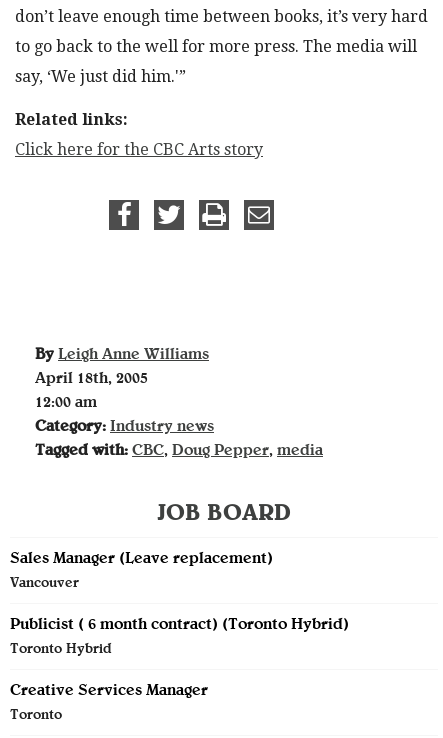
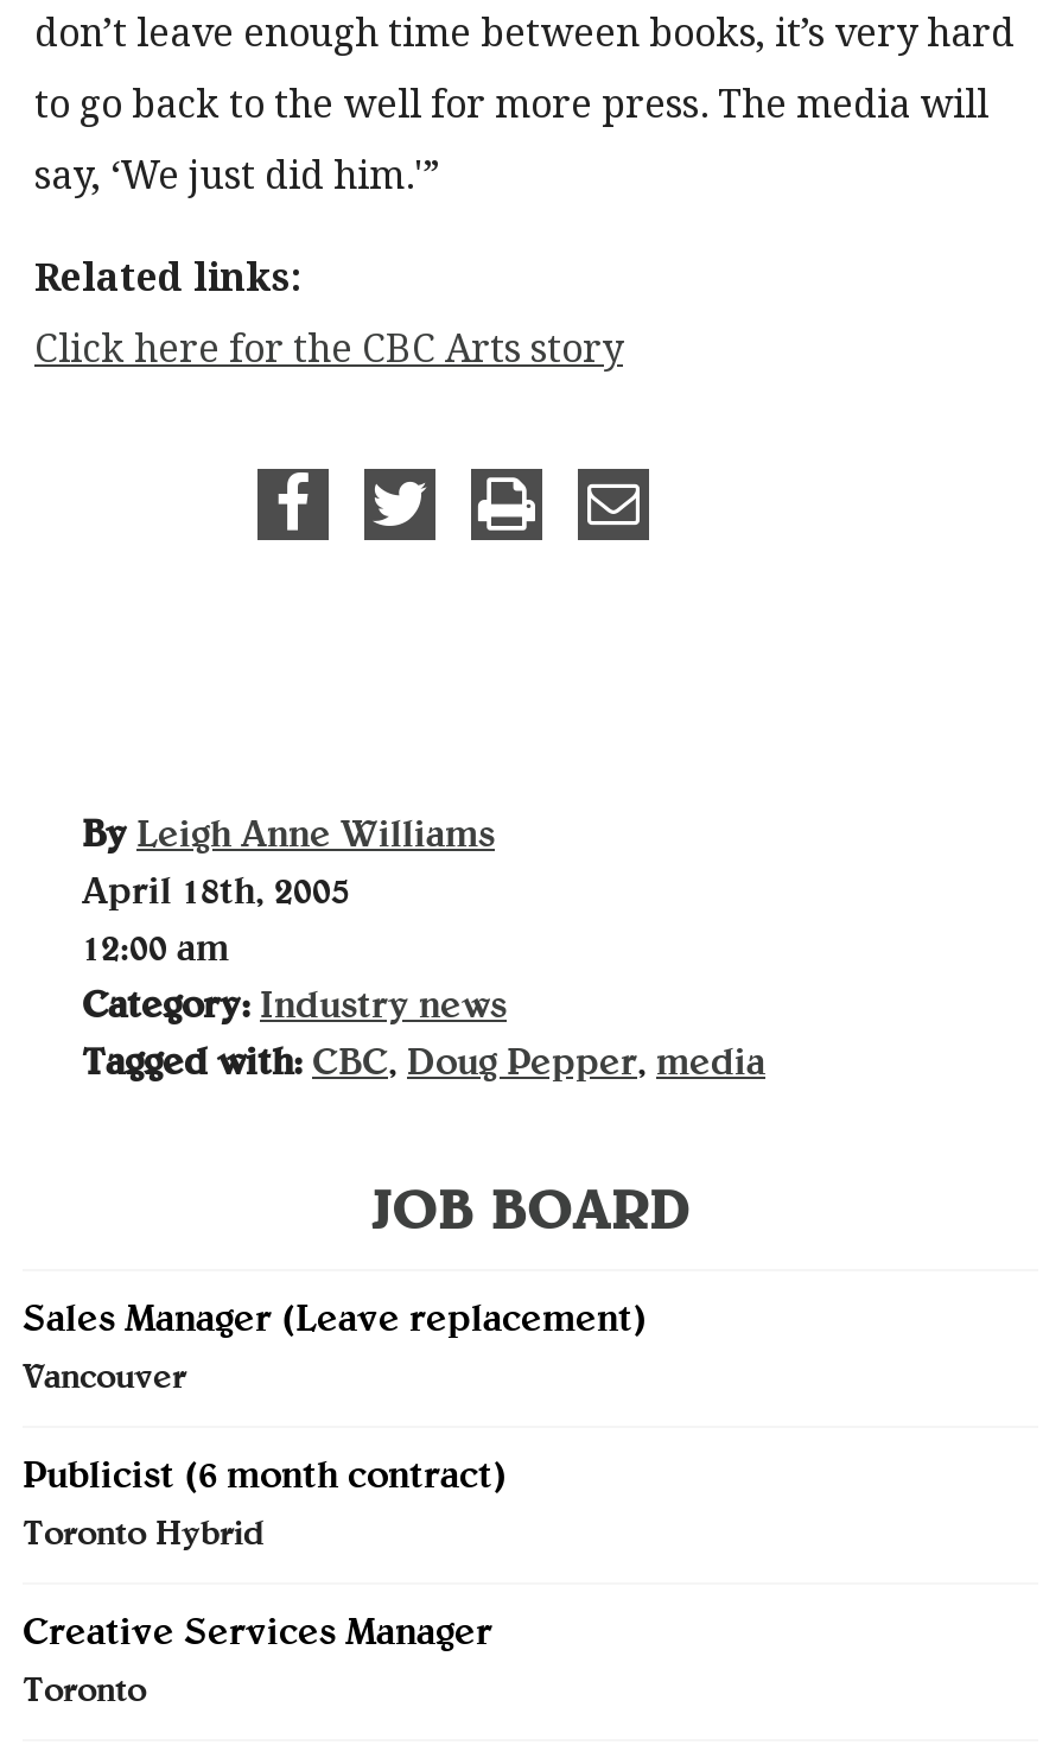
[10,618,349,634] Publicist ( 6 month contract) (Toronto Hybrid) -> [23,1461,507,1499] Publicist (6 month contract)

